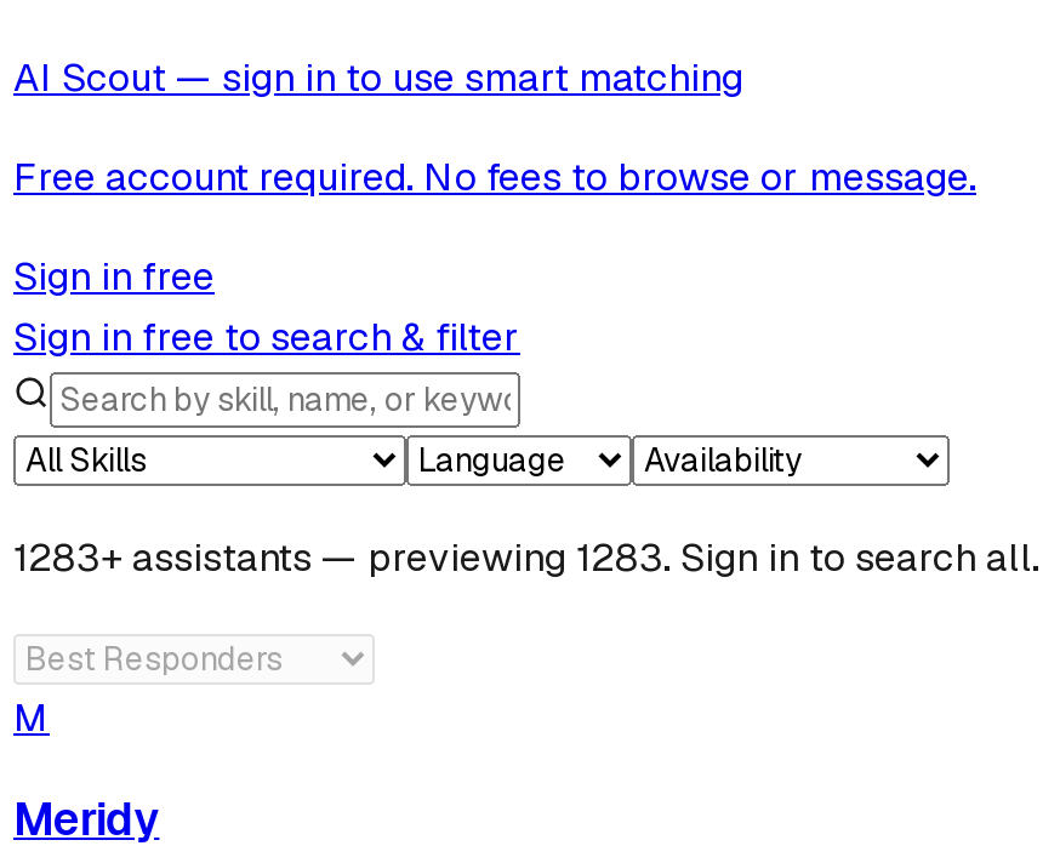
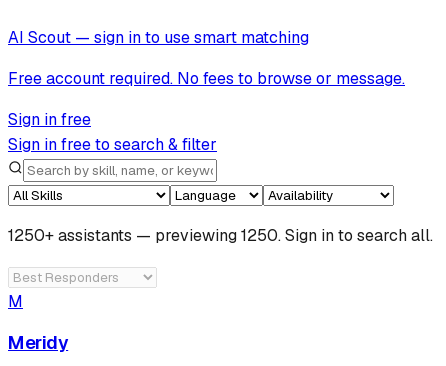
[13,534,1039,584] 1283+ assistants — previewing 1283. Sign in to search all. -> [8,225,433,246] 1250+ assistants — previewing 1250. Sign in to search all.

